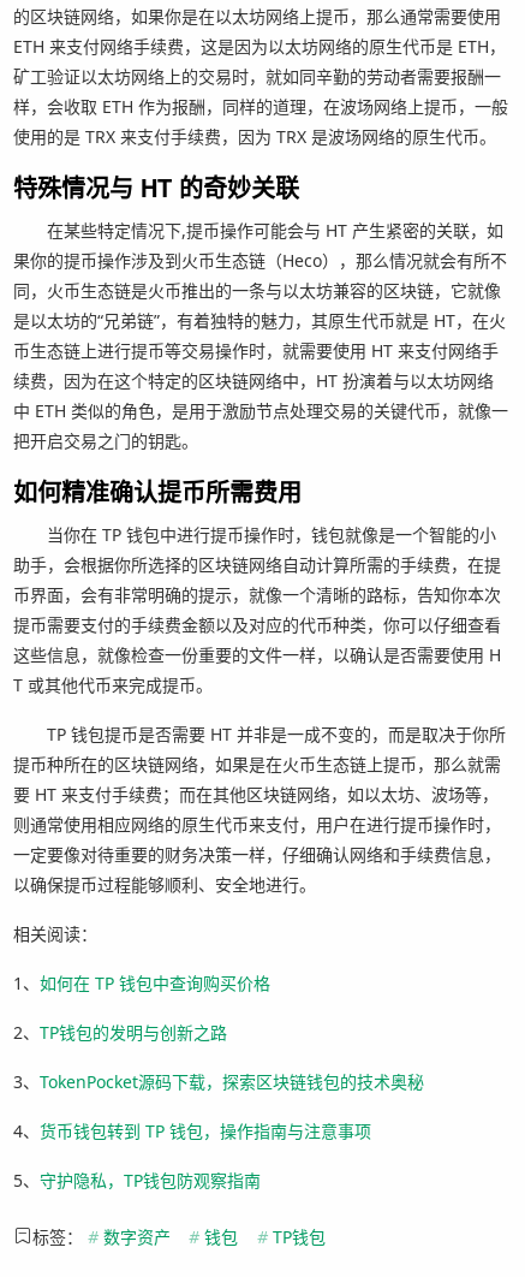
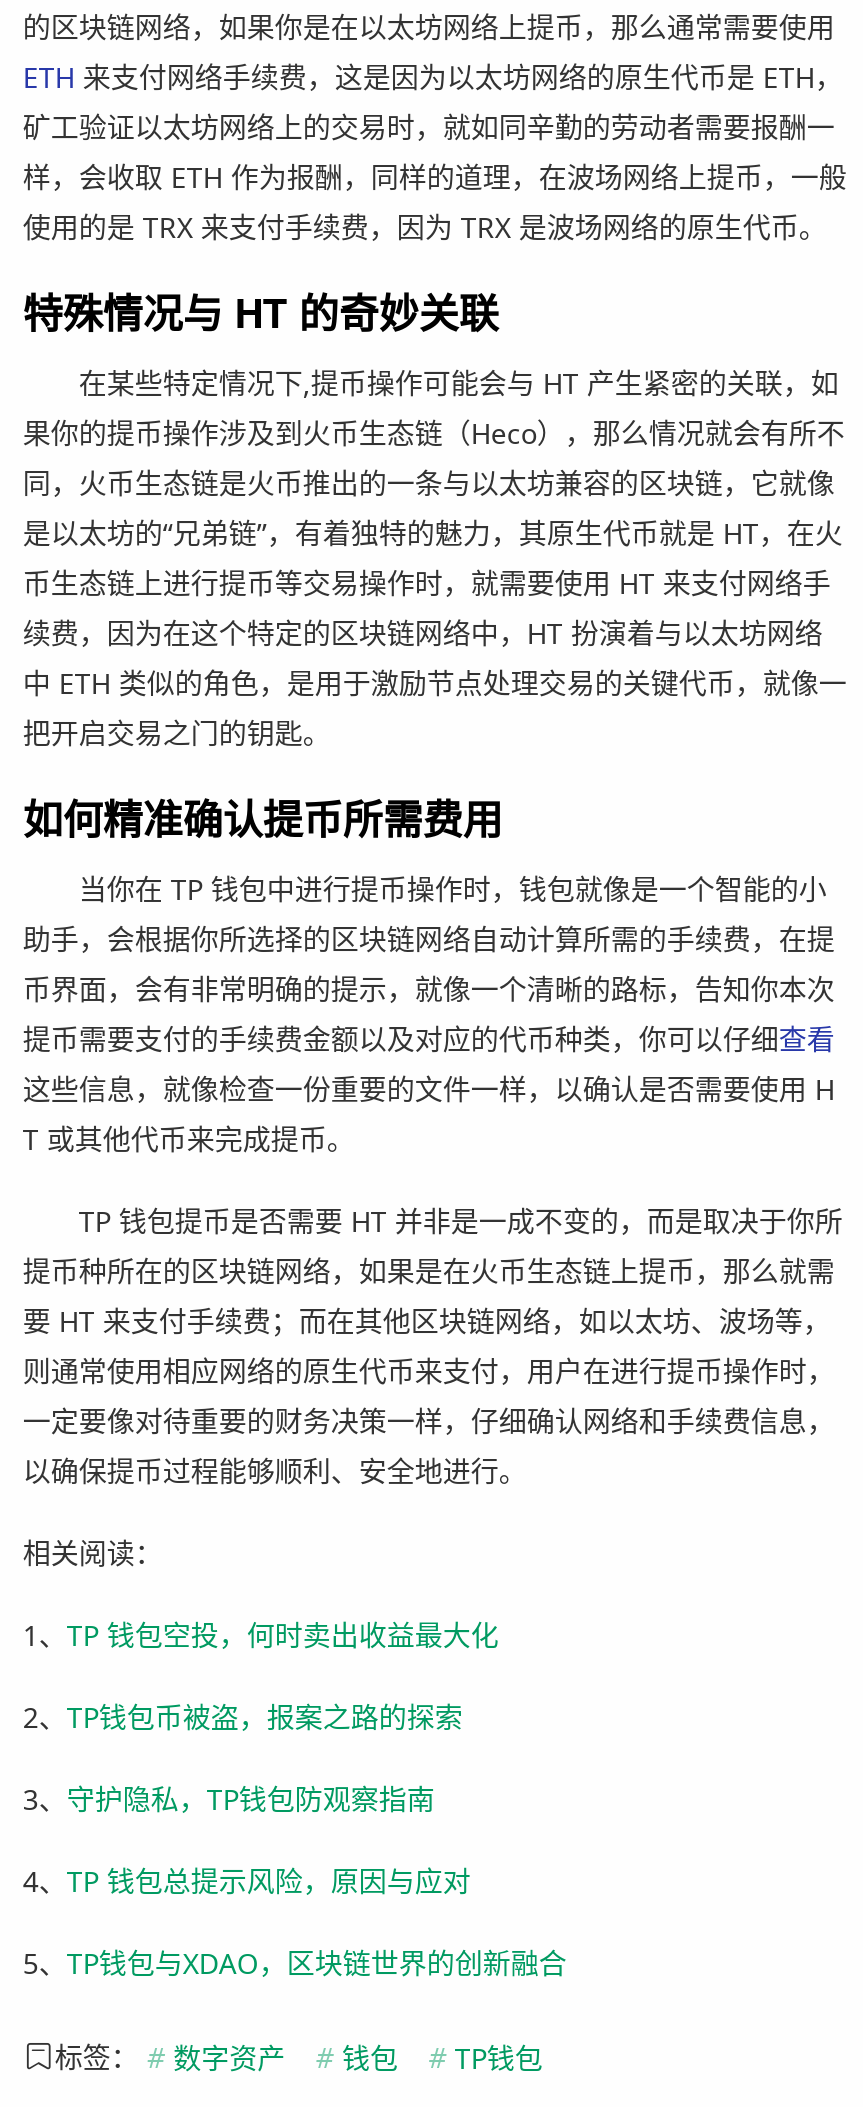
[13,35,506,58] ETH 来支付网络手续费，这是因为以太坊网络的原生代币是 ETH， -> [23,58,843,96] ETH来支付网络手续费，这是因为以太坊网络的原生代币是 ETH，
[13,971,270,994] 1、如何在 TP 钱包中查询购买价格 -> [23,1616,499,1654] 1、TP 钱包空投，何时卖出收益最大化
[13,1021,227,1044] 2、TP钱包的发明与创新之路 -> [23,1698,463,1736] 2、TP钱包币被盗，报案之路的探索
[13,1070,424,1093] 3、TokenPocket源码下载，探索区块链钱包的技术奥秘 -> [23,1780,435,1818] 3、守护隐私，TP钱包防观察指南
[13,1119,371,1142] 4、货币钱包转到 TP 钱包，操作指南与注意事项 -> [23,1862,471,1900] 4、TP 钱包总提示风险，原因与应对
[13,1169,261,1192] 5、守护隐私，TP钱包防观察指南 -> [23,1944,567,1982] 5、TP钱包与XDAO，区块链世界的创新融合

